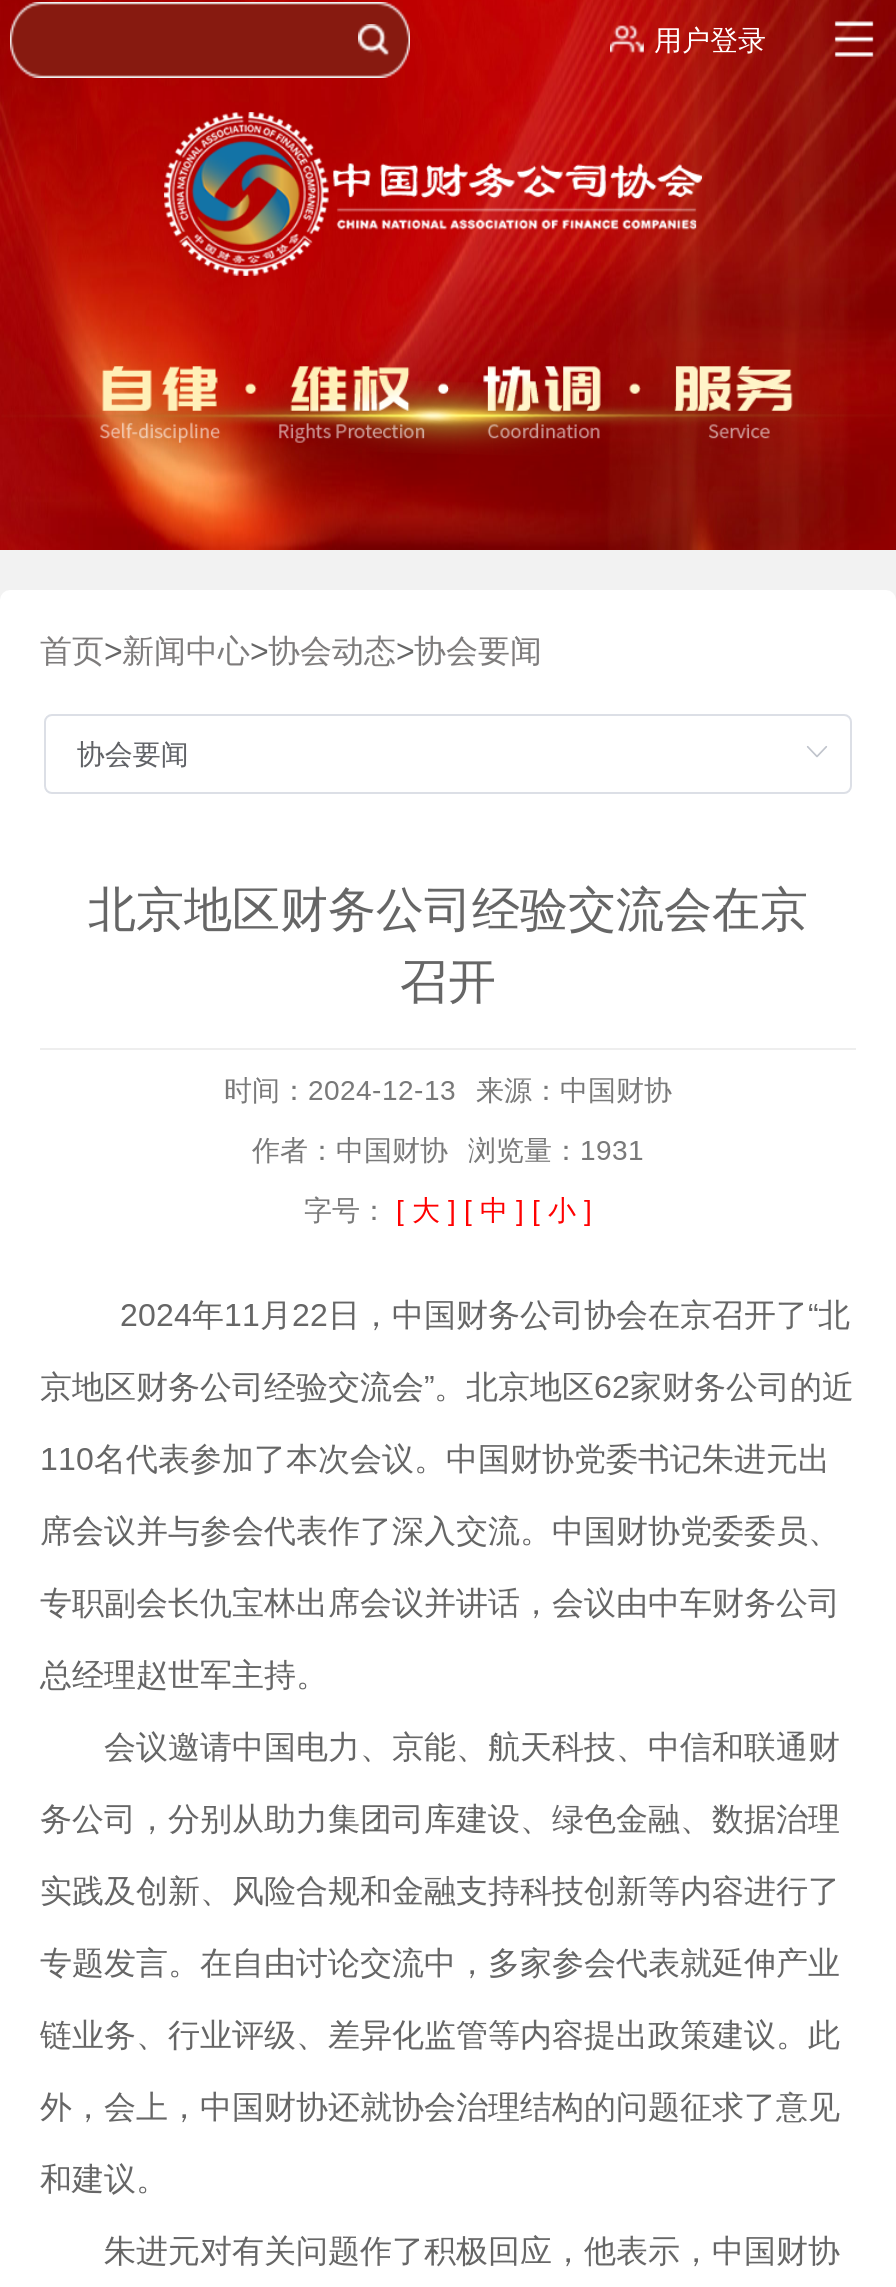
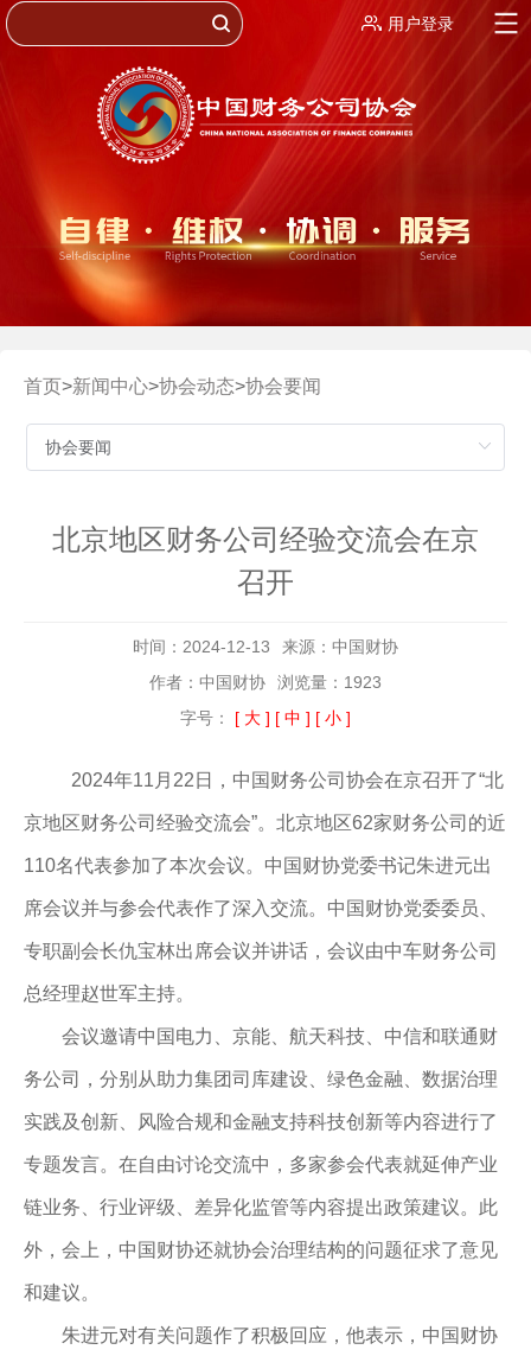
[252,1134,644,1166] 作者：中国财协 浏览量：1931 -> [149,673,382,692] 作者：中国财协 浏览量：1923

